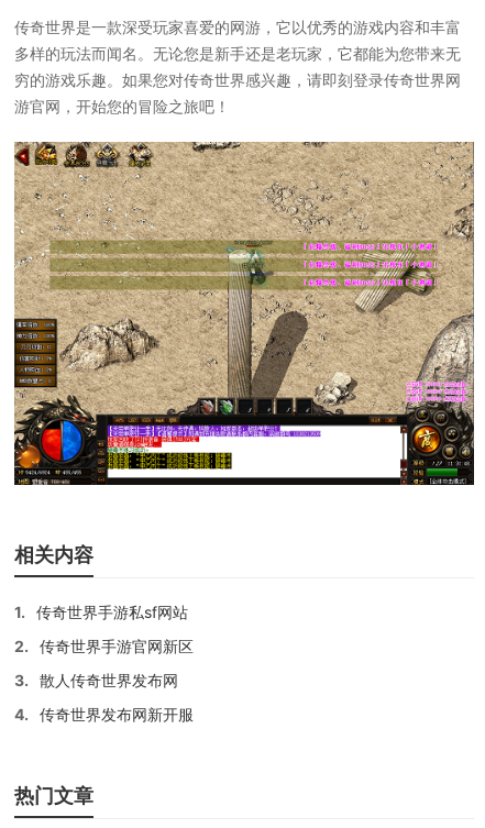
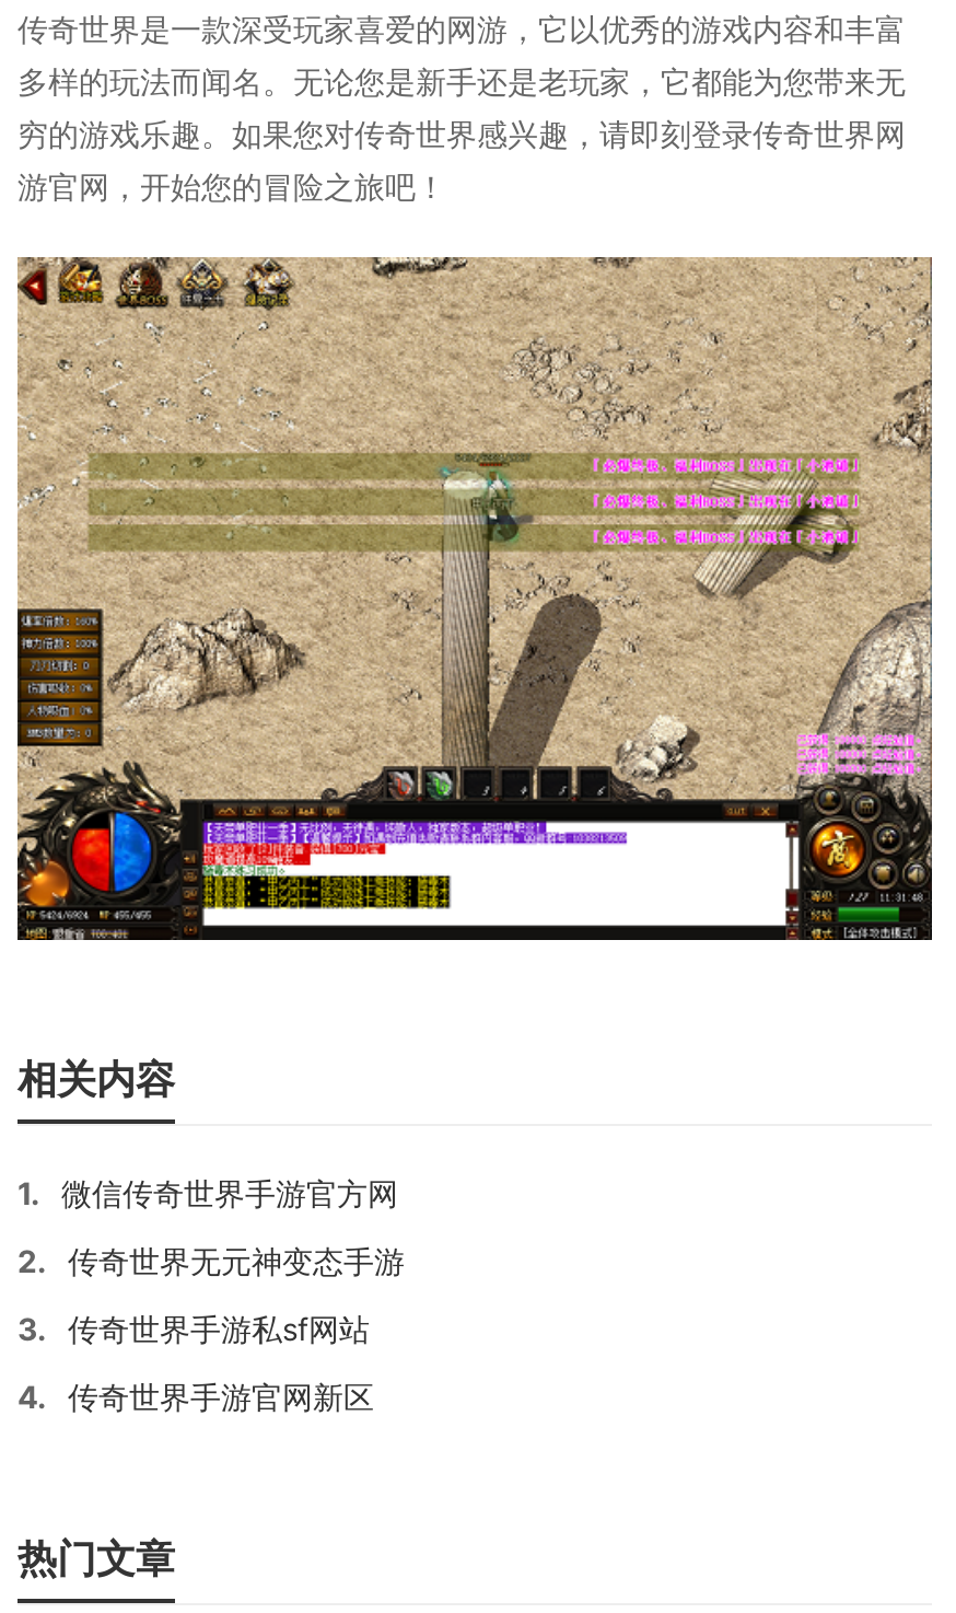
[14,602,188,621] 1. 传奇世界手游私sf网站 -> [18,1173,398,1211] 1. 微信传奇世界手游官方网
[14,636,194,655] 2. 传奇世界手游官网新区 -> [18,1241,405,1278] 2. 传奇世界无元神变态手游
[14,670,178,689] 3. 散人传奇世界发布网 -> [18,1309,370,1346] 3. 传奇世界手游私sf网站
[14,704,194,723] 4. 传奇世界发布网新开服 -> [18,1377,374,1414] 4. 传奇世界手游官网新区

